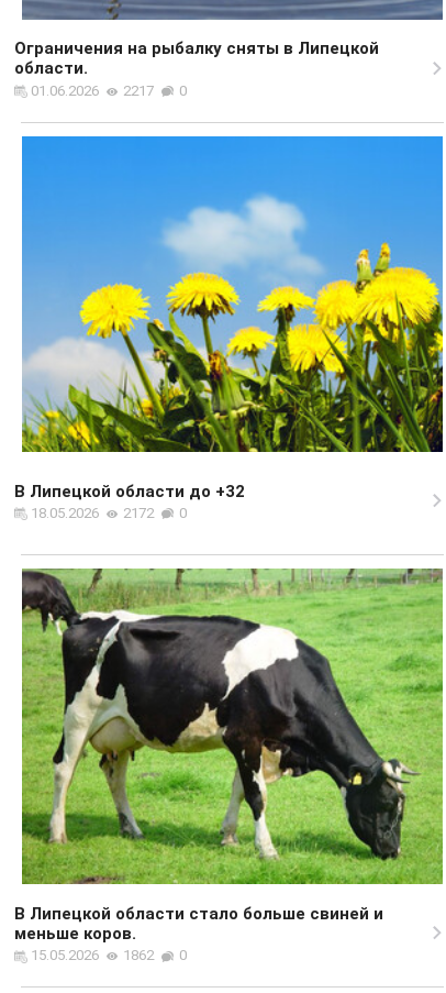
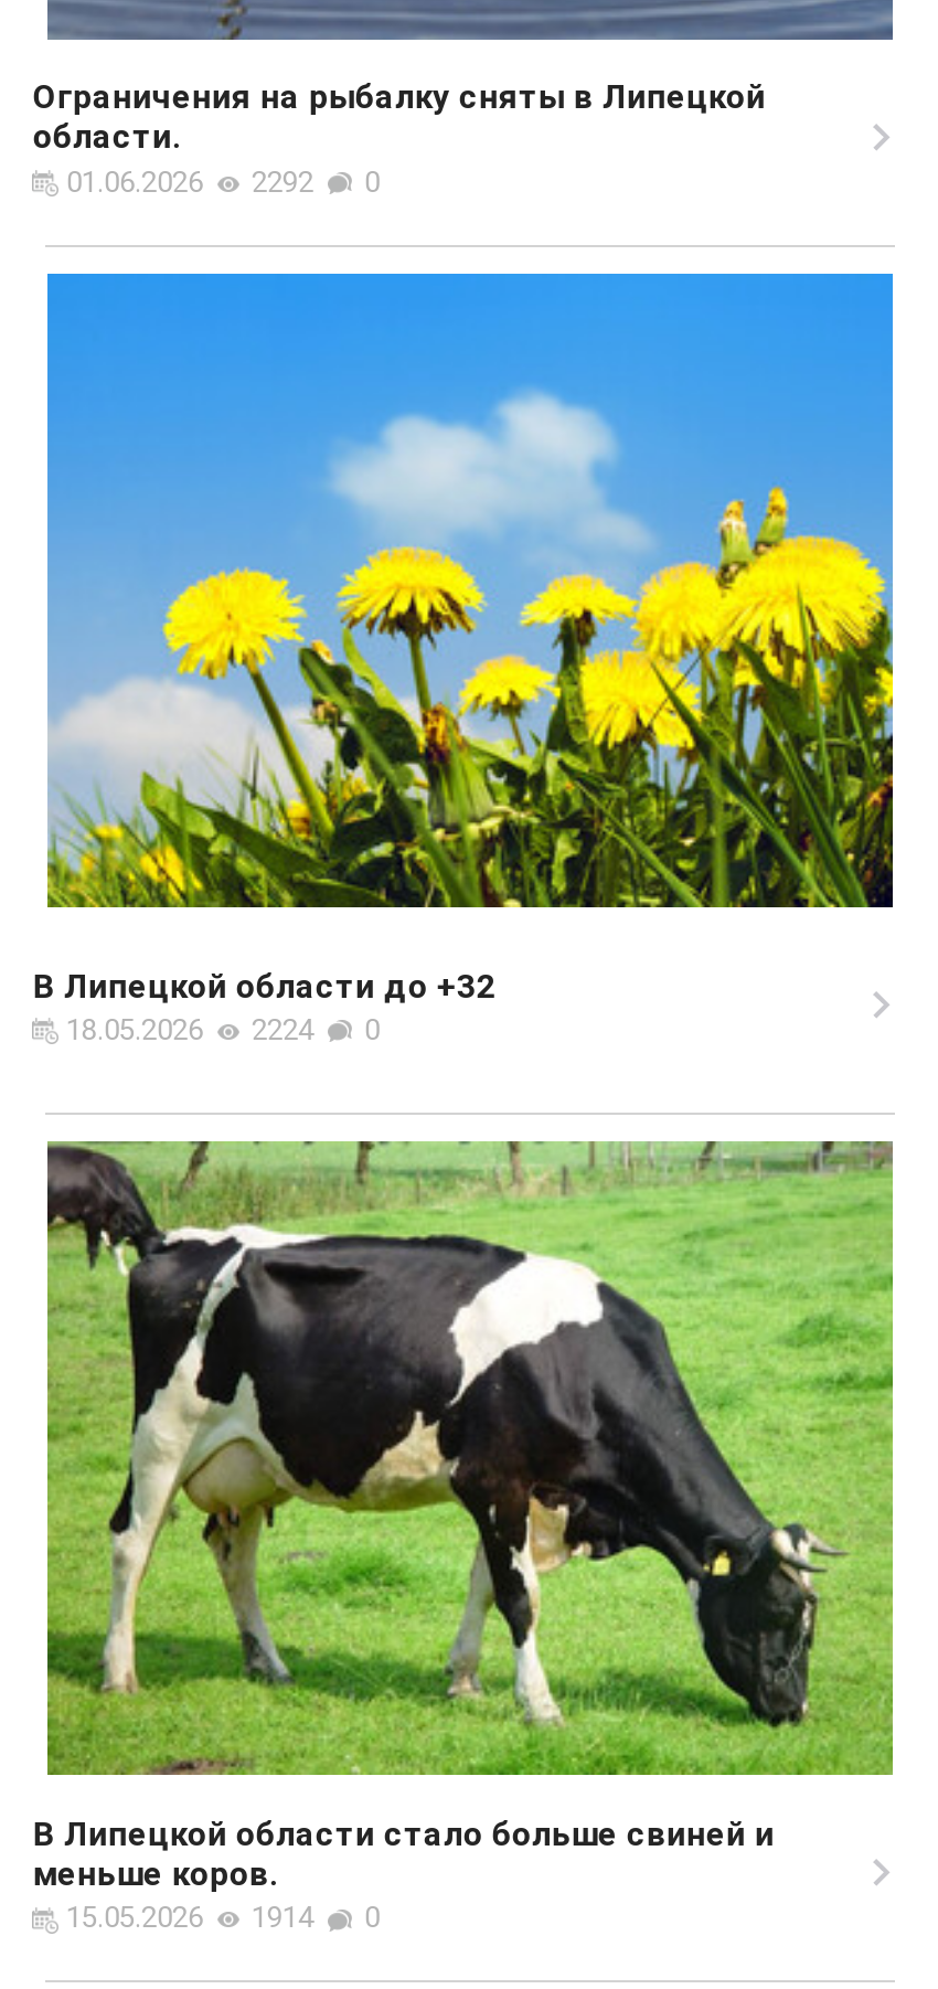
[31,82,187,99] 01.06.2026 2217 0 -> [66,165,379,198] 01.06.2026 2292 0
[31,505,187,521] 18.05.2026 2172 0 -> [66,1013,379,1046] 18.05.2026 2224 0
[31,947,187,964] 15.05.2026 1862 0 -> [66,1901,379,1934] 15.05.2026 1914 0

